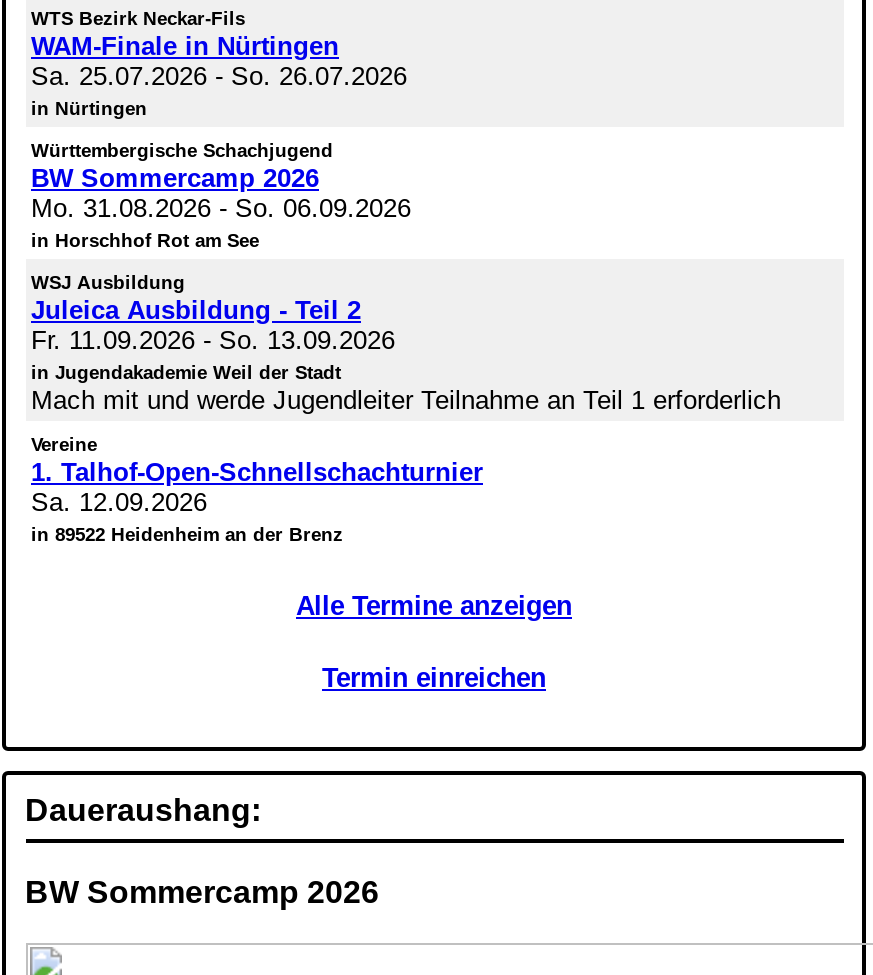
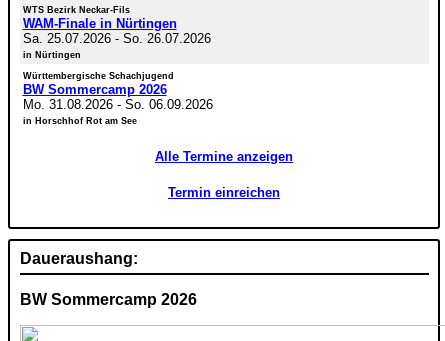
[31,273,781,545] WSJ Ausbildung | Juleica Ausbildung - Teil 2 | Fr. 11.09.2026 - So. 13.09.2026 | in Jugendakademie Weil der Stadt | Mach mit und werde Jugendleiter Teilnahme an Teil 1 erforderlich | Vereine | 1. Talhof-Open-Schnellschachturnier | Sa. 12.09.2026 | in 89522 Heidenheim an der Brenz -> none

